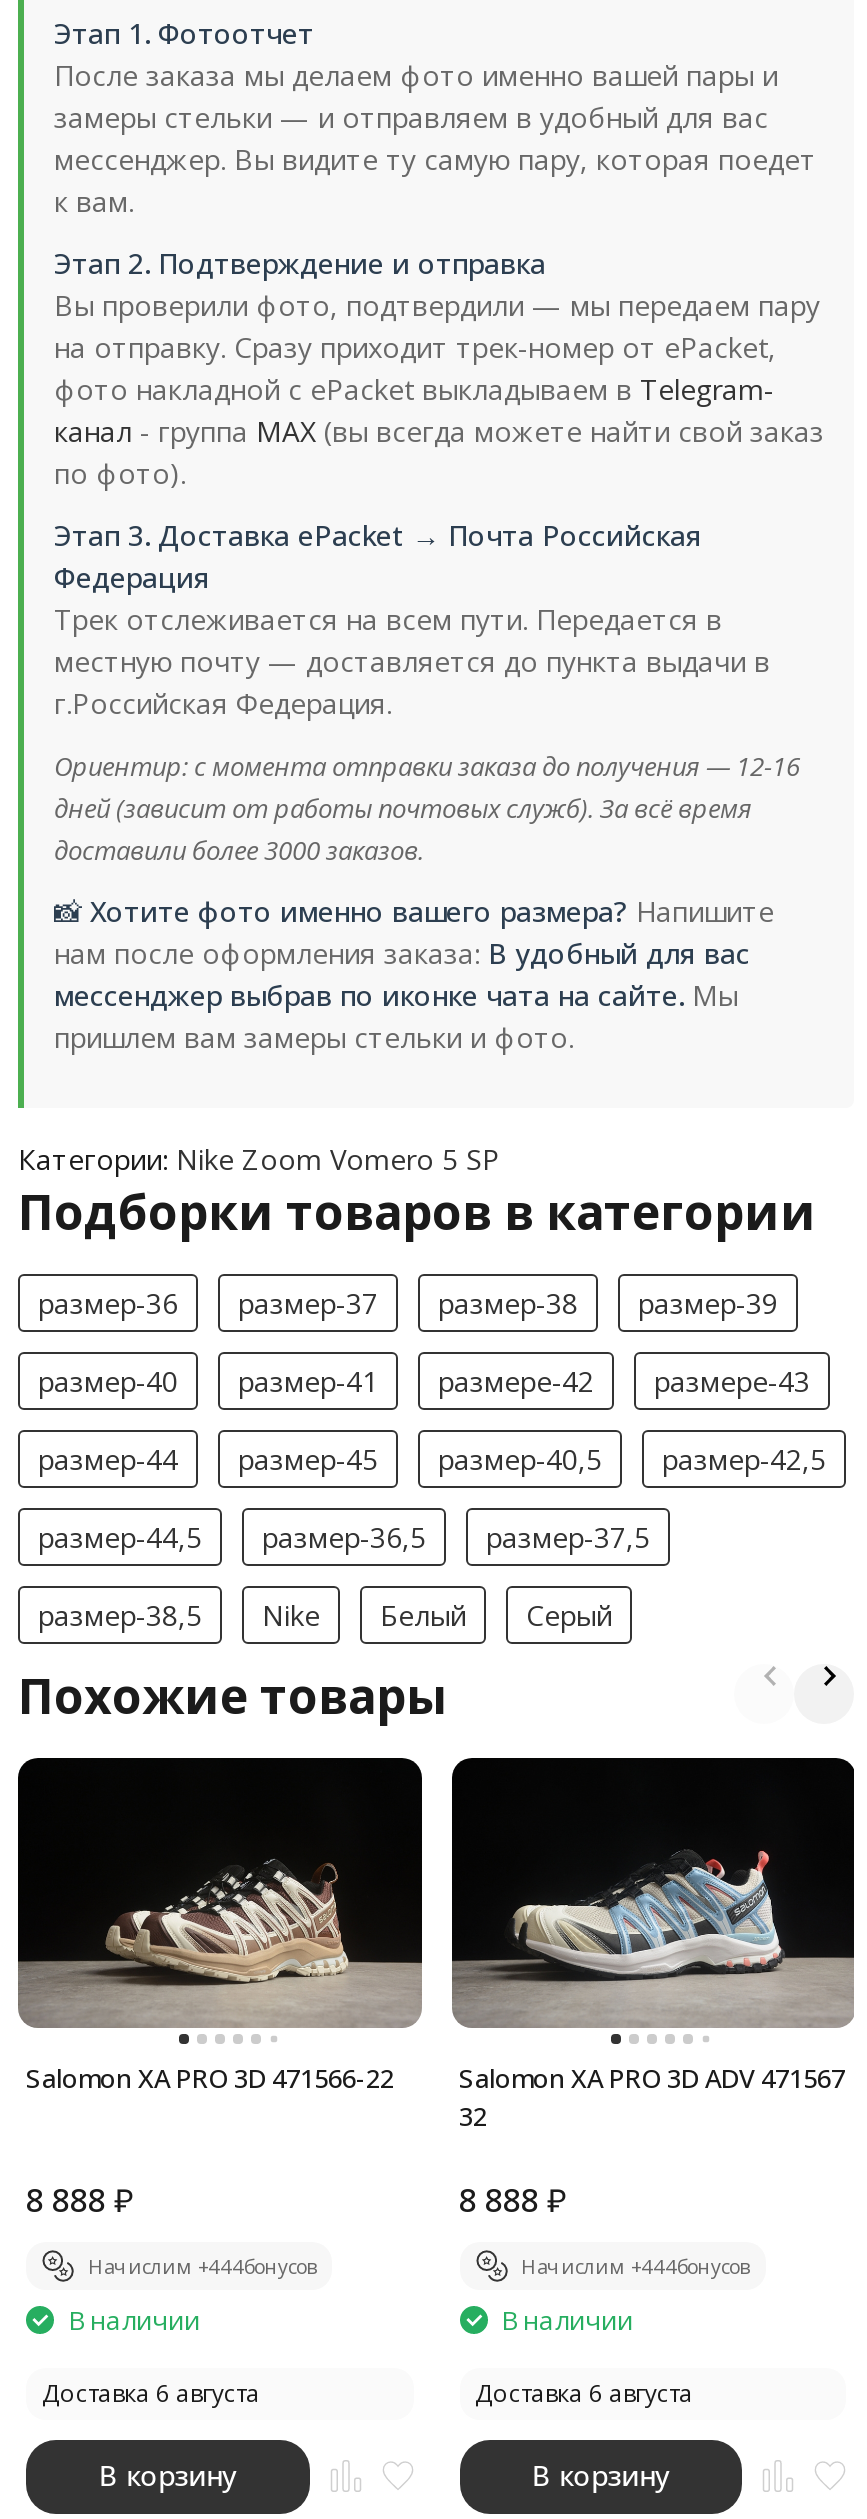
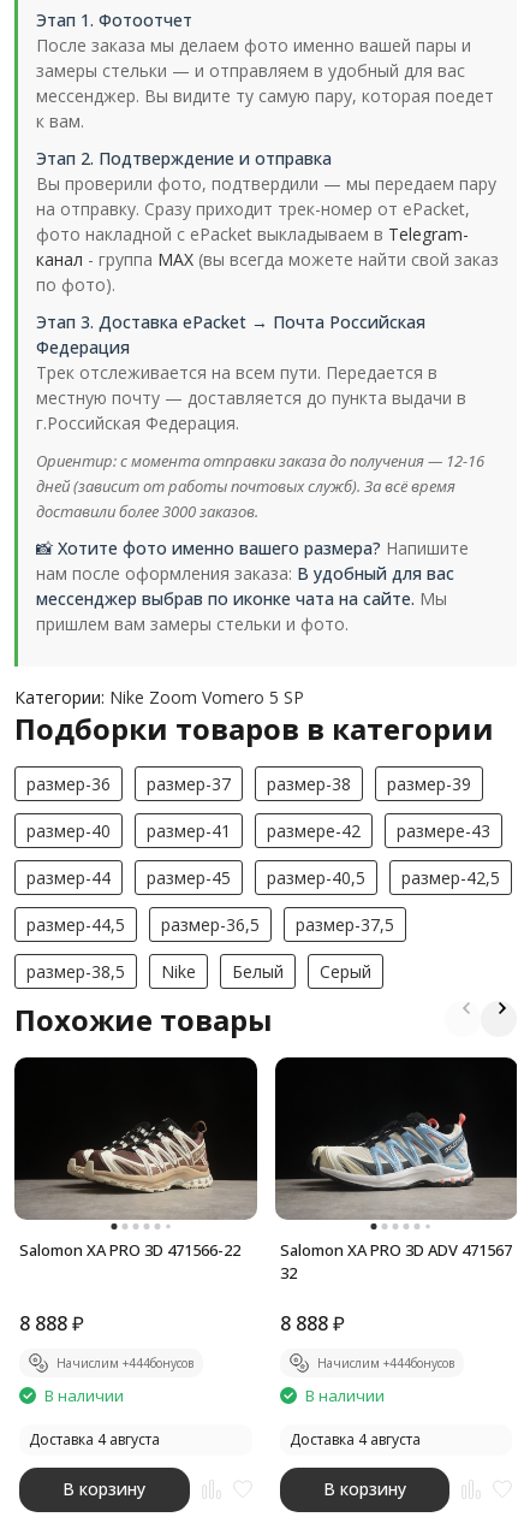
[42,2375,260,2409] Доставка 6 августа -> [29,1429,160,1449] Доставка 4 августа
[475,2375,693,2409] Доставка 6 августа -> [289,1429,420,1449] Доставка 4 августа

